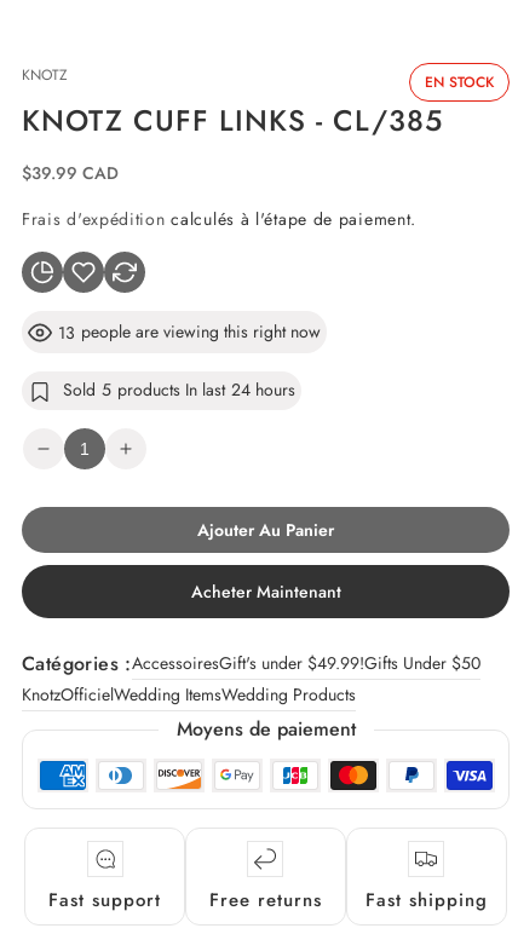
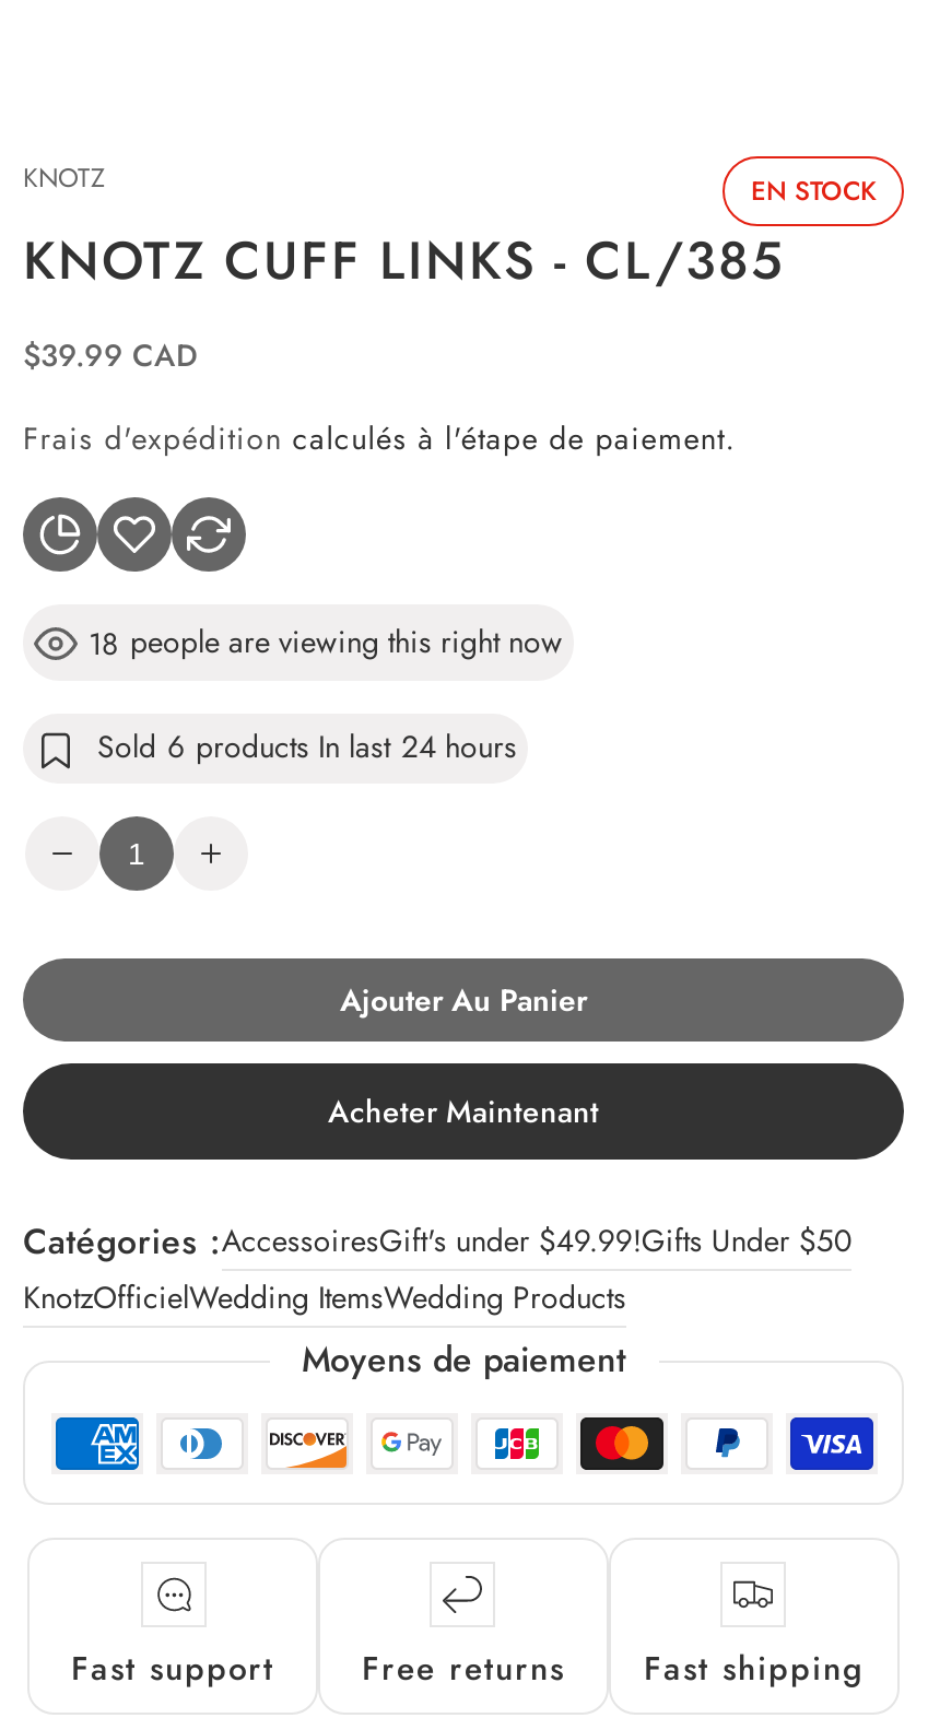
[58,319,321,344] 13 people are viewing this right now -> [89,620,563,664] 18 people are viewing this right now
[63,377,295,402] Sold 5 products In last 24 hours -> [97,725,517,769] Sold 6 products In last 24 hours

